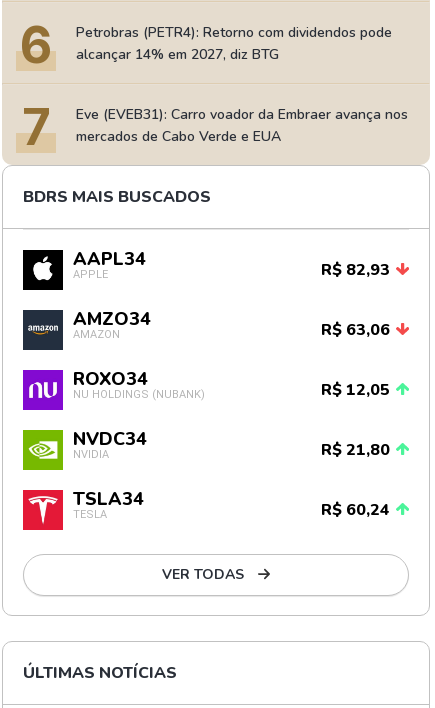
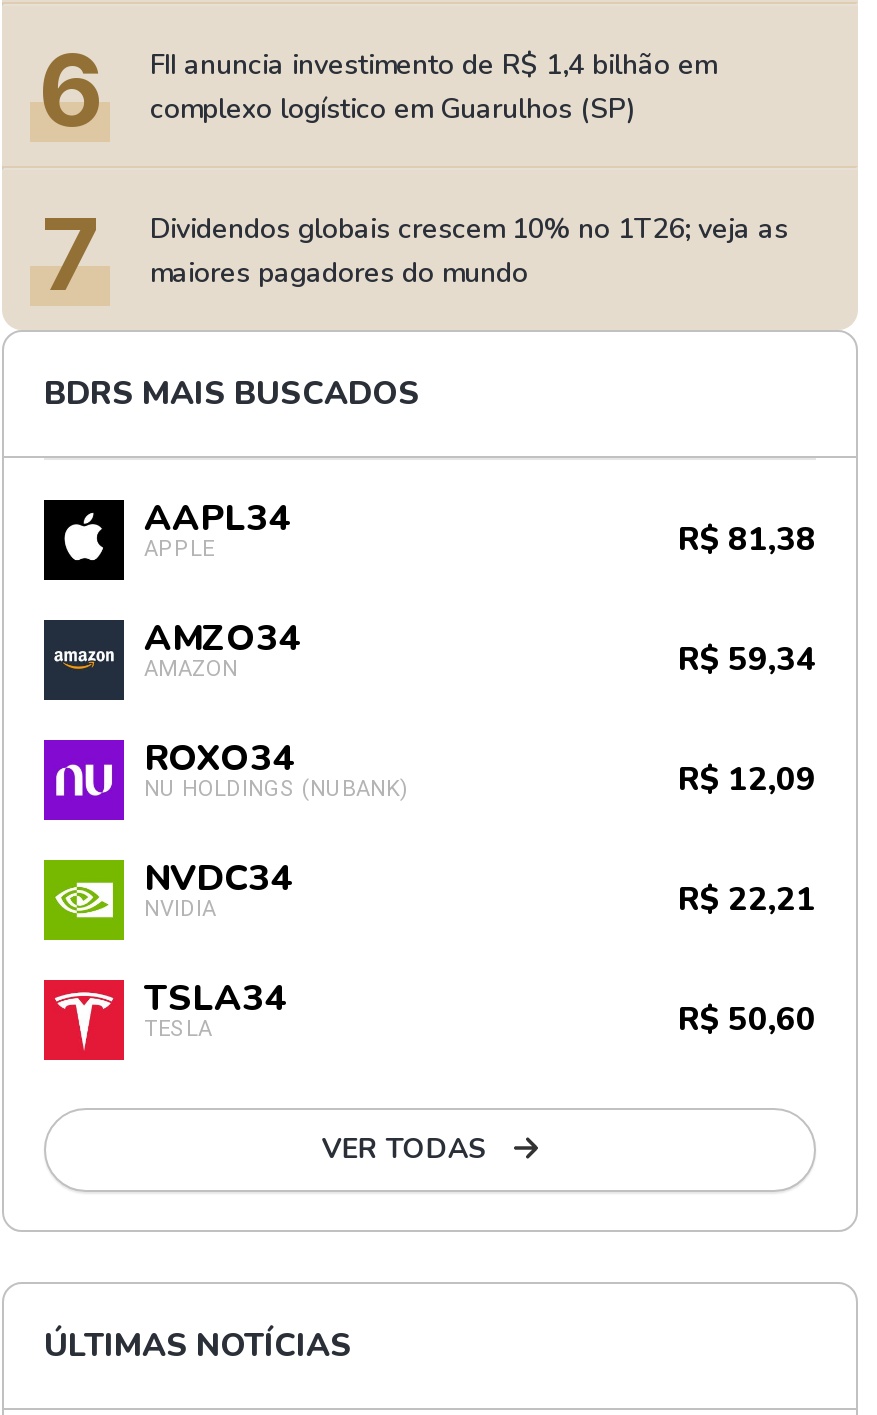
[76,23,392,64] Petrobras (PETR4): Retorno com dividendos pode | alcançar 14% em 2027, diz BTG -> [150,46,716,128] FII anuncia investimento de R$ 1,4 bilhão em | complexo logístico em Guarulhos (SP)
[76,105,408,146] Eve (EVEB31): Carro voador da Embraer avança nos | mercados de Cabo Verde e EUA -> [150,210,788,292] Dividendos globais crescem 10% no 1T26; veja as | maiores pagadores do mundo
[321,259,394,281] R$ 82,93 -> [678,518,816,562] R$ 81,38
[321,319,394,341] R$ 63,06 -> [678,638,816,682] R$ 59,34
[321,379,394,401] R$ 12,05 -> [678,758,816,802] R$ 12,09
[321,439,394,461] R$ 21,80 -> [678,878,816,922] R$ 22,21
[321,499,394,521] R$ 60,24 -> [678,998,816,1042] R$ 50,60

